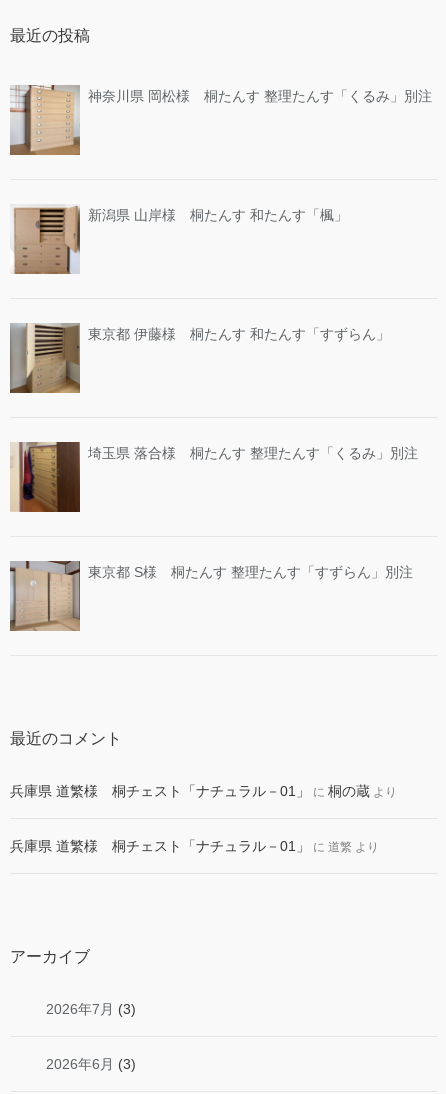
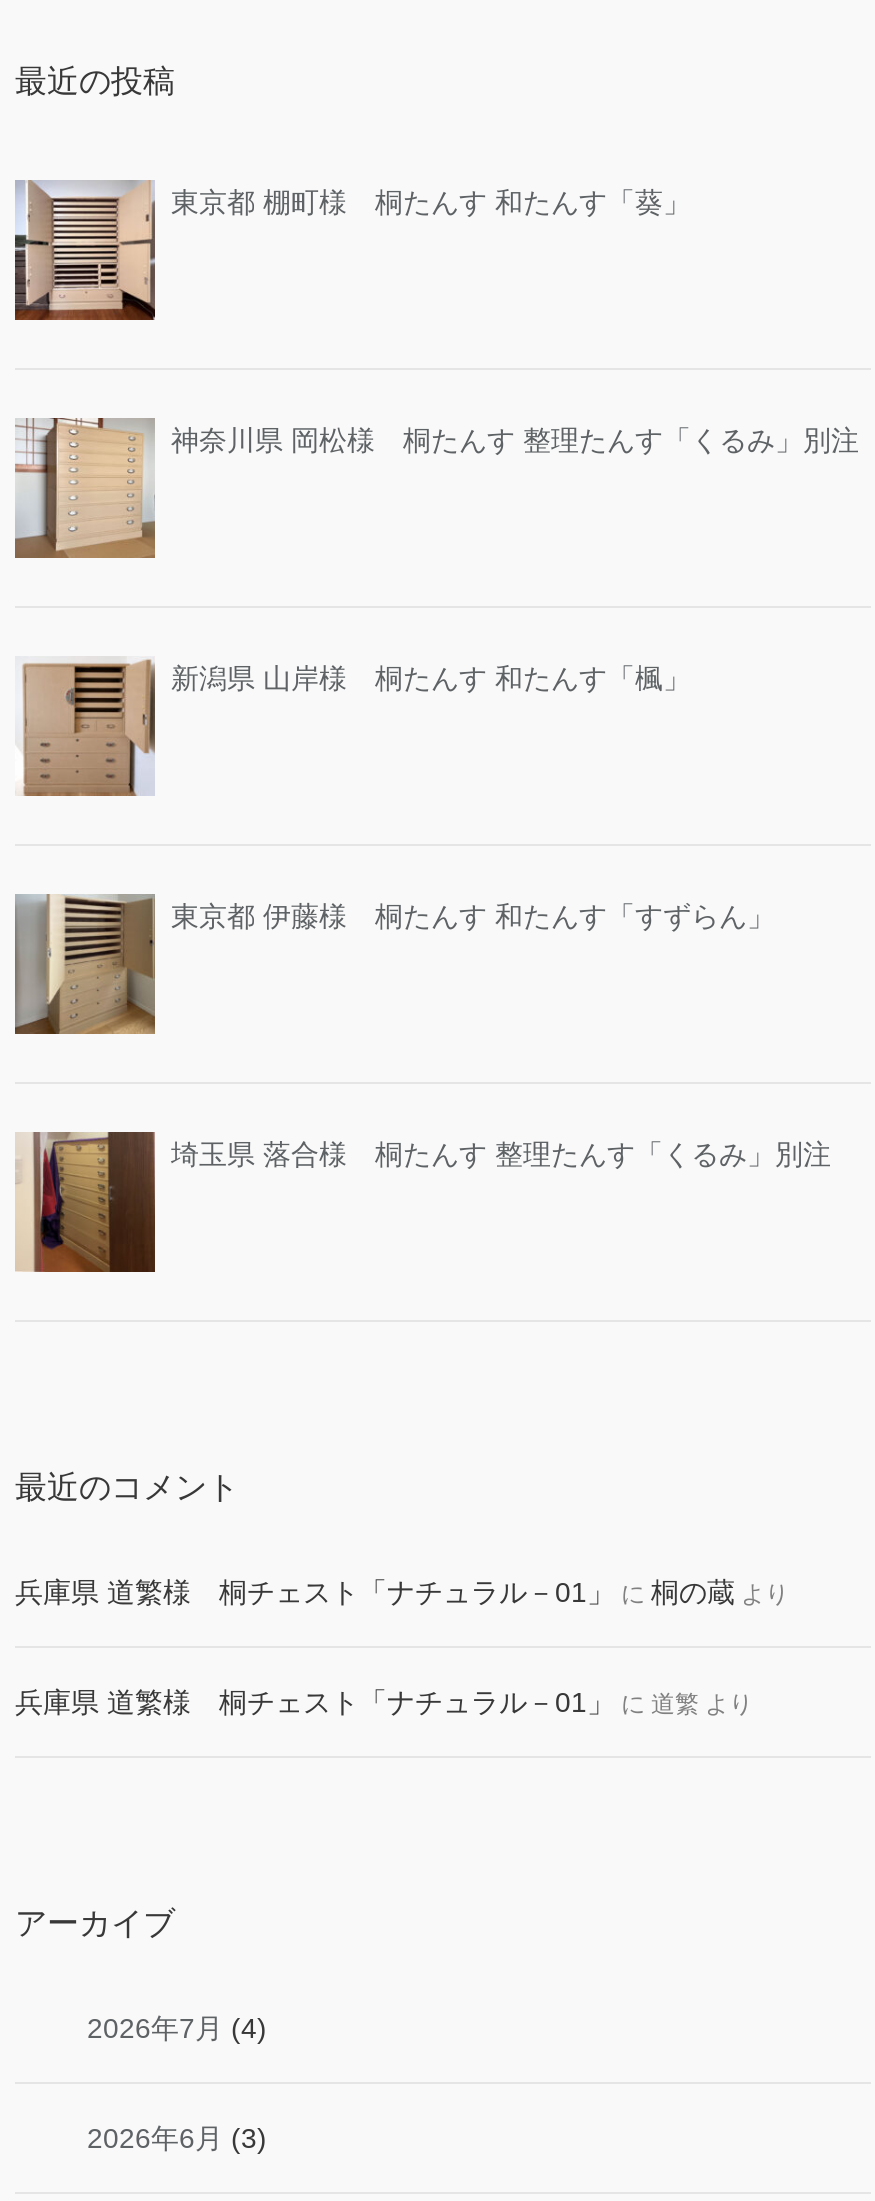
none -> [13,180,691,322] [image] | 東京都 棚町様 桐たんす 和たんす「葵」
moved [9,83,432,461] -> [13,414,859,1170]: [image] | 神奈川県 岡松様 桐たんす 整理たんす「くるみ」別注 | 新潟県 山岸様 桐たんす 和たんす「楓」 | 東京都 伊藤様 桐たんす 和たんす「すずらん」 | 埼玉県 落合様 桐たんす 整理たんす「くるみ」別注
moved [11,441,84,513] -> [17,1130,163,1274]: [image]
[9,560,413,632] [image] | 東京都 S様 桐たんす 整理たんす「すずらん」別注 -> none
[46,1001,136,1017] 2026年7月(3) -> [87,2012,267,2044] 2026年7月(4)

